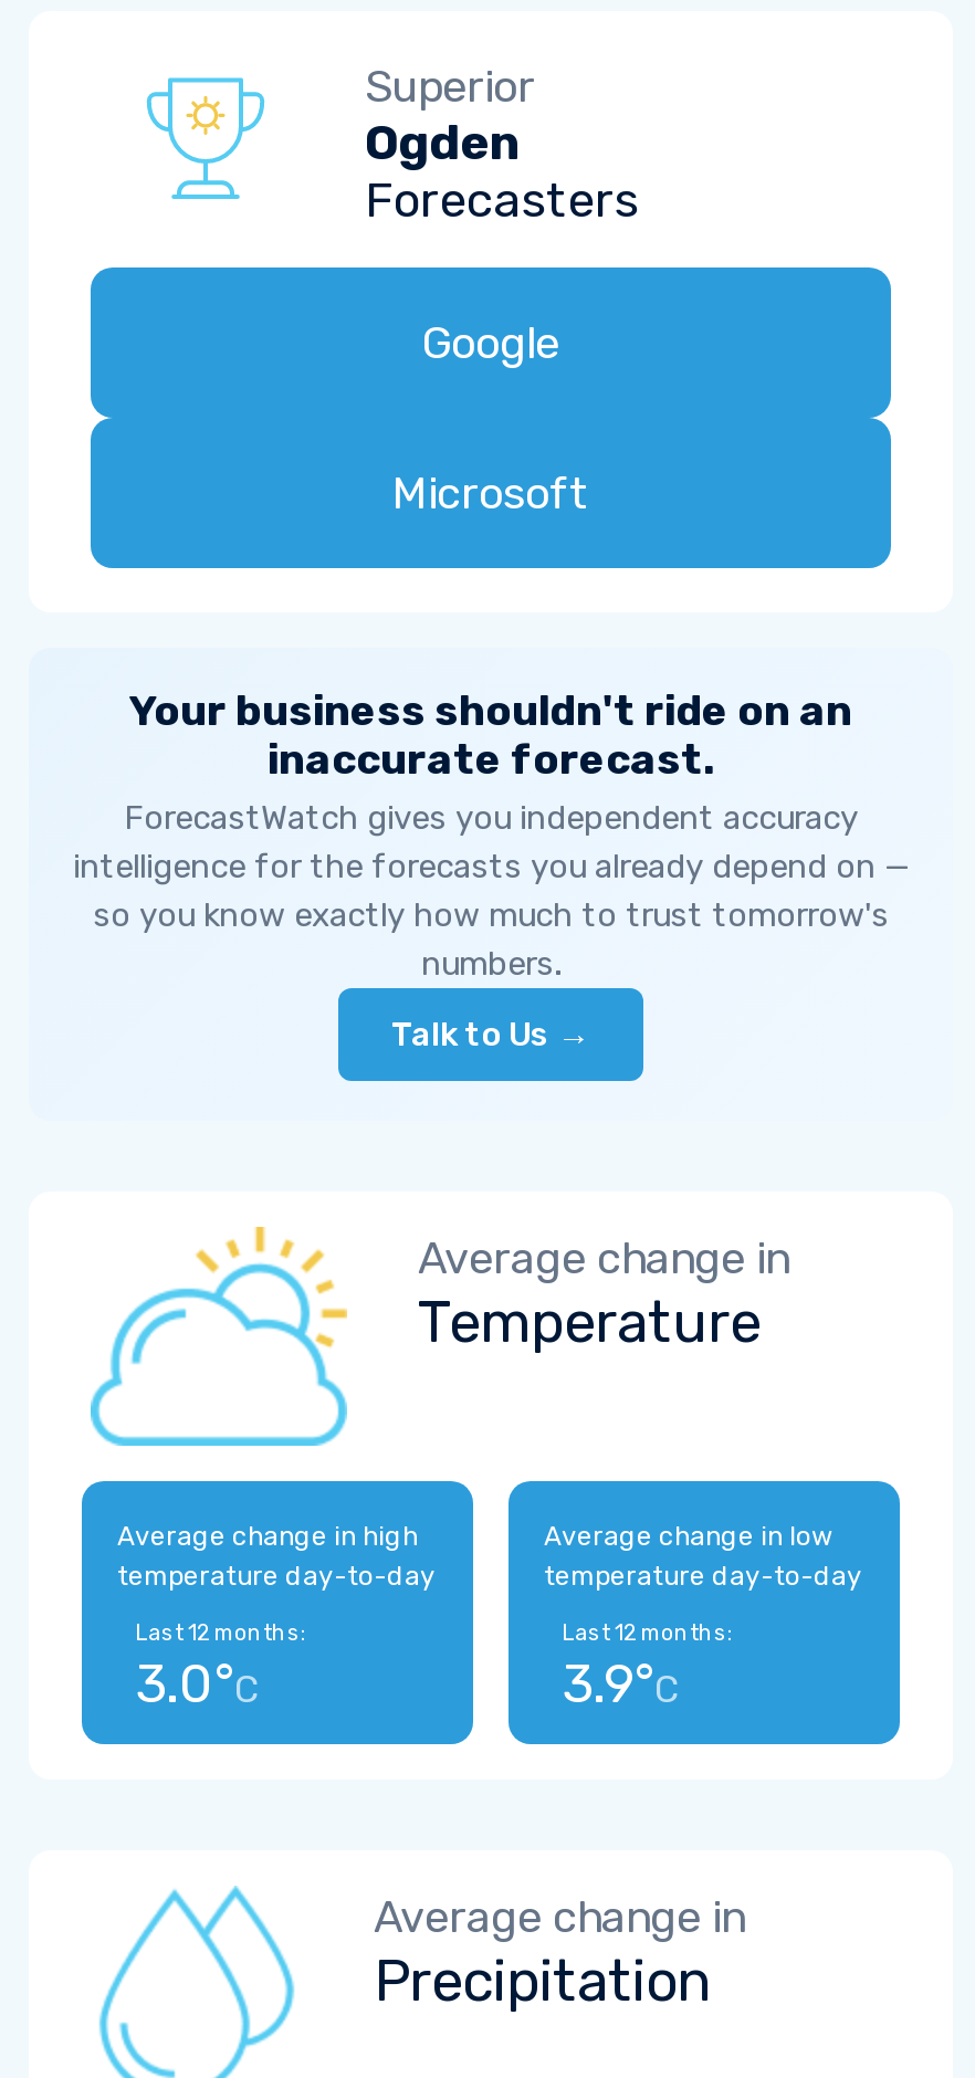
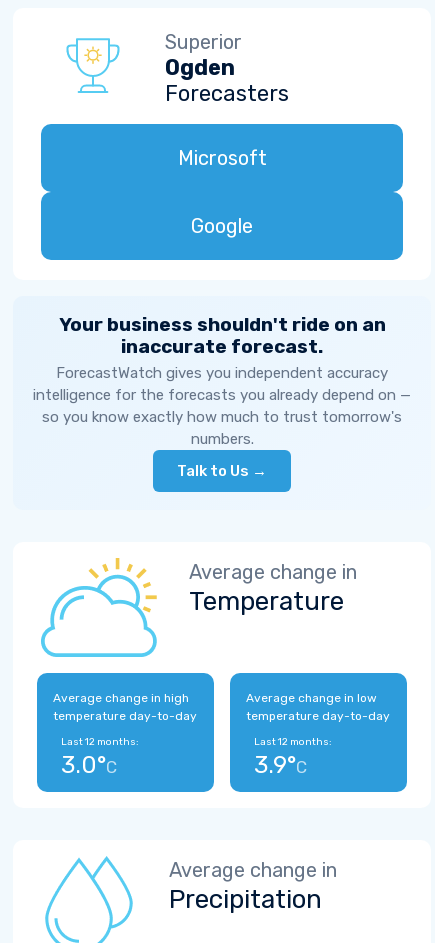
moved [422,316,559,369] -> [191,214,253,238]: Google
moved [392,466,589,519] -> [177,146,266,170]: Microsoft

